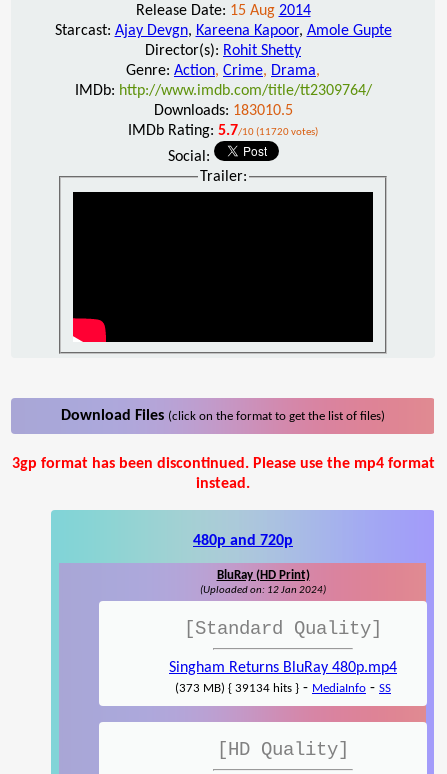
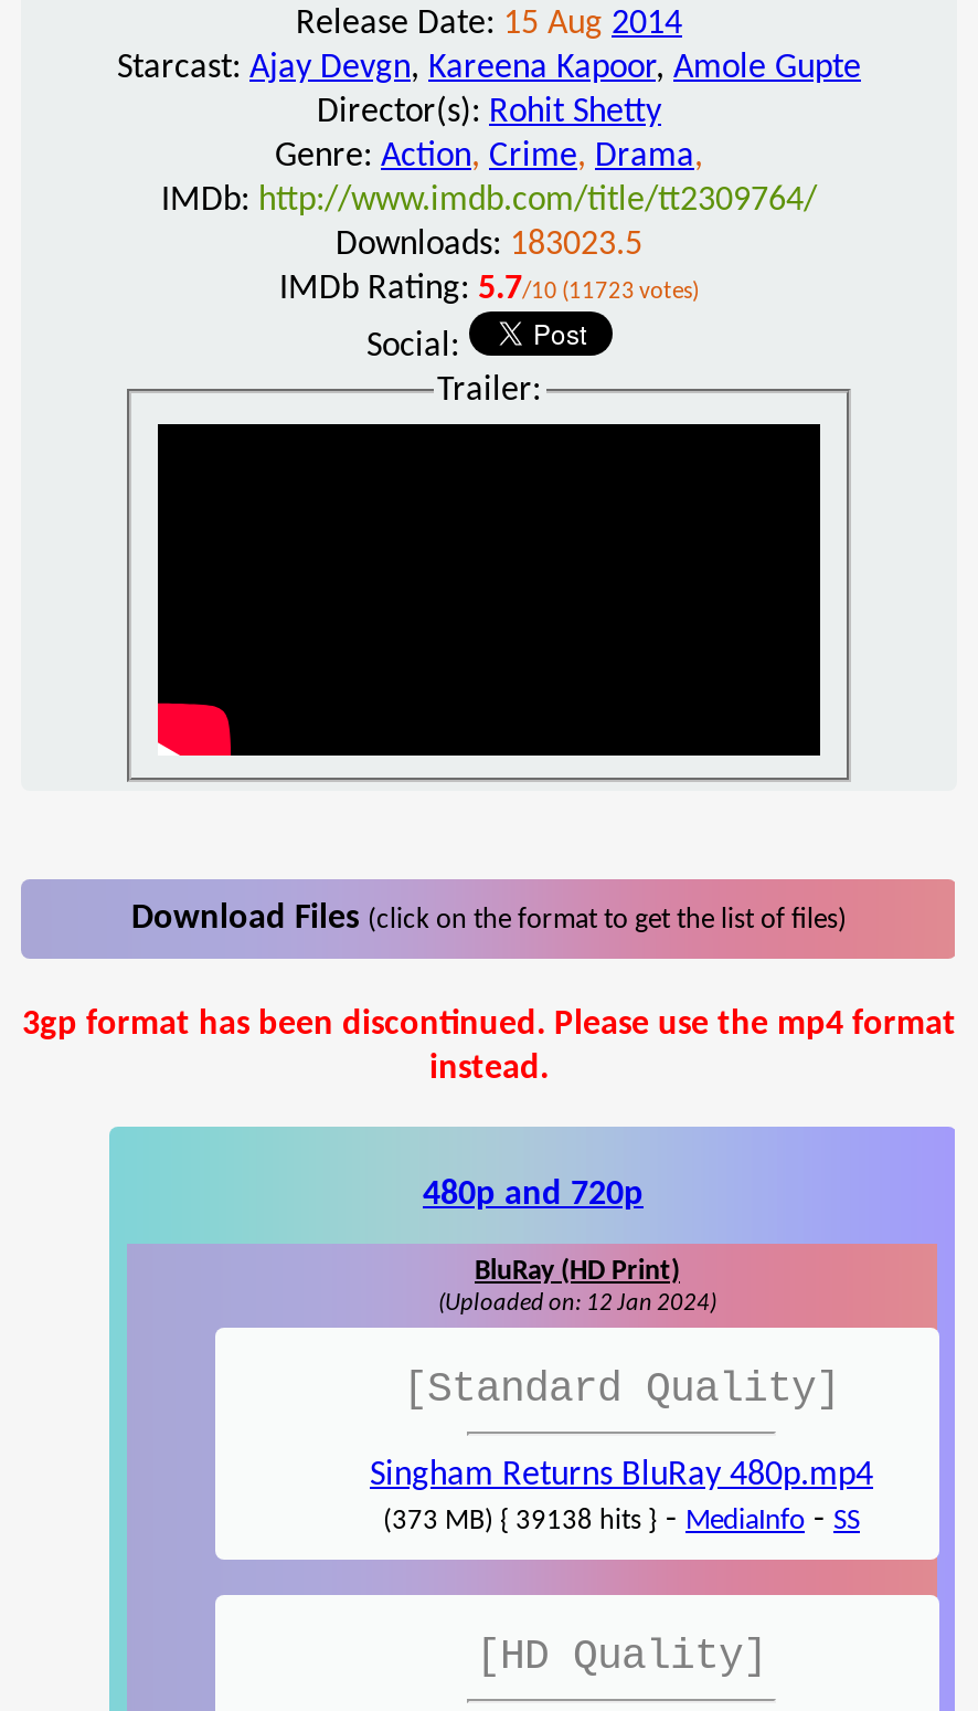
[153,103,292,119] Downloads: 183010.5 -> [336,227,642,262] Downloads: 183023.5
[128,123,318,139] IMDb Rating: 5.7/10 (11720 votes) -> [279,271,699,306] IMDb Rating: 5.7/10 (11723 votes)
[175,680,391,696] (373 MB) { 39134 hits } - MediaInfo - SS -> [383,1503,860,1538] (373 MB) { 39138 hits } - MediaInfo - SS

